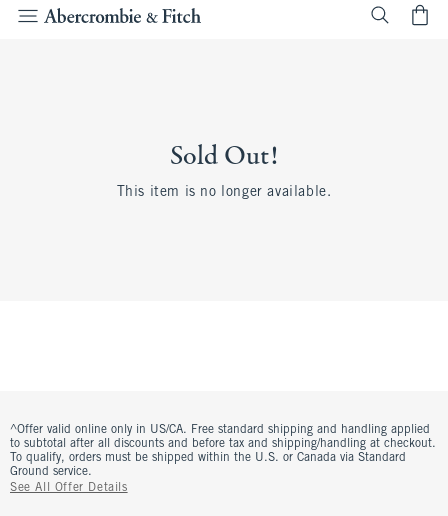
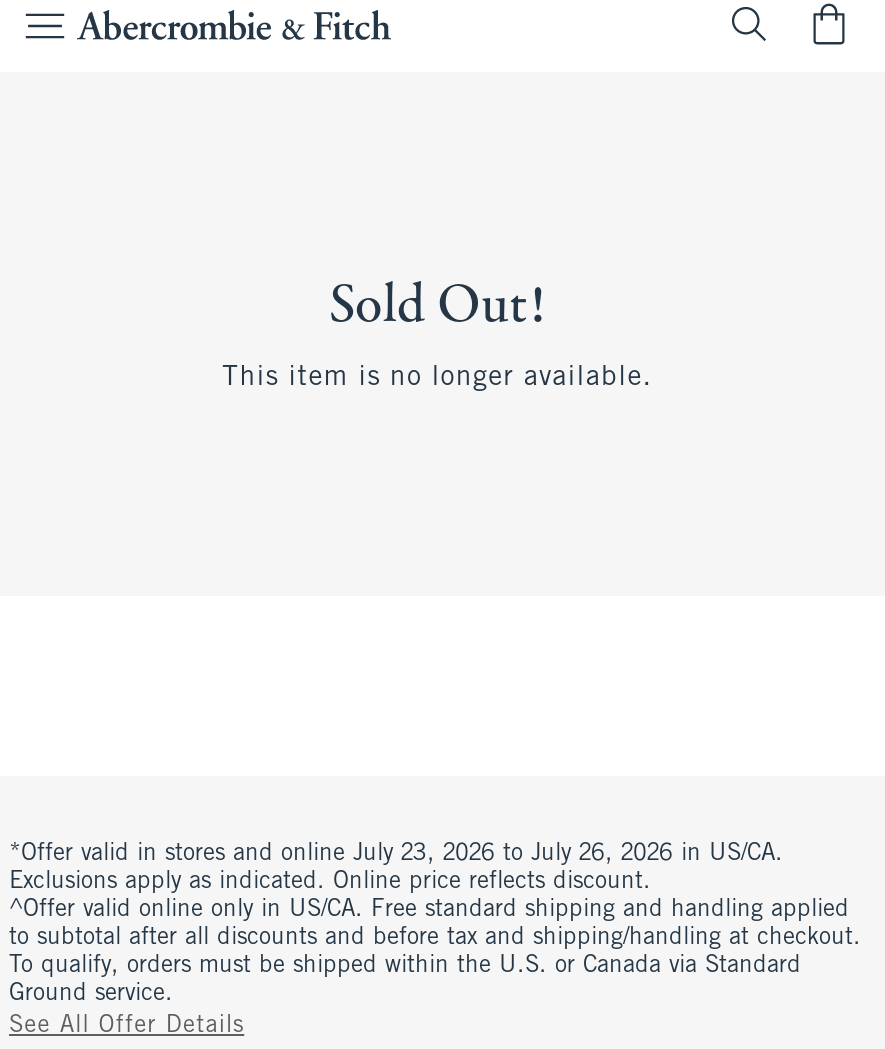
none -> [9,842,783,894] *Offer valid in stores and online July 23, 2026 to July 26, 2026 in US/CA. | Exclusions apply as indicated. Online price reflects discount.

